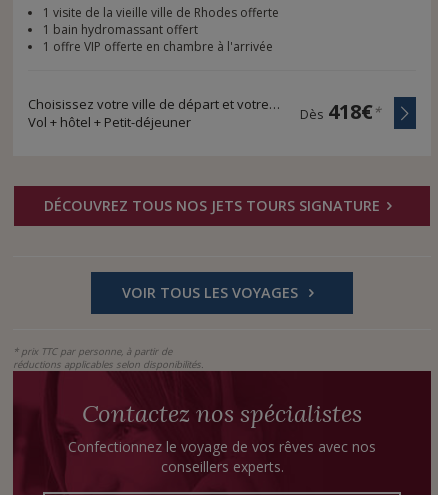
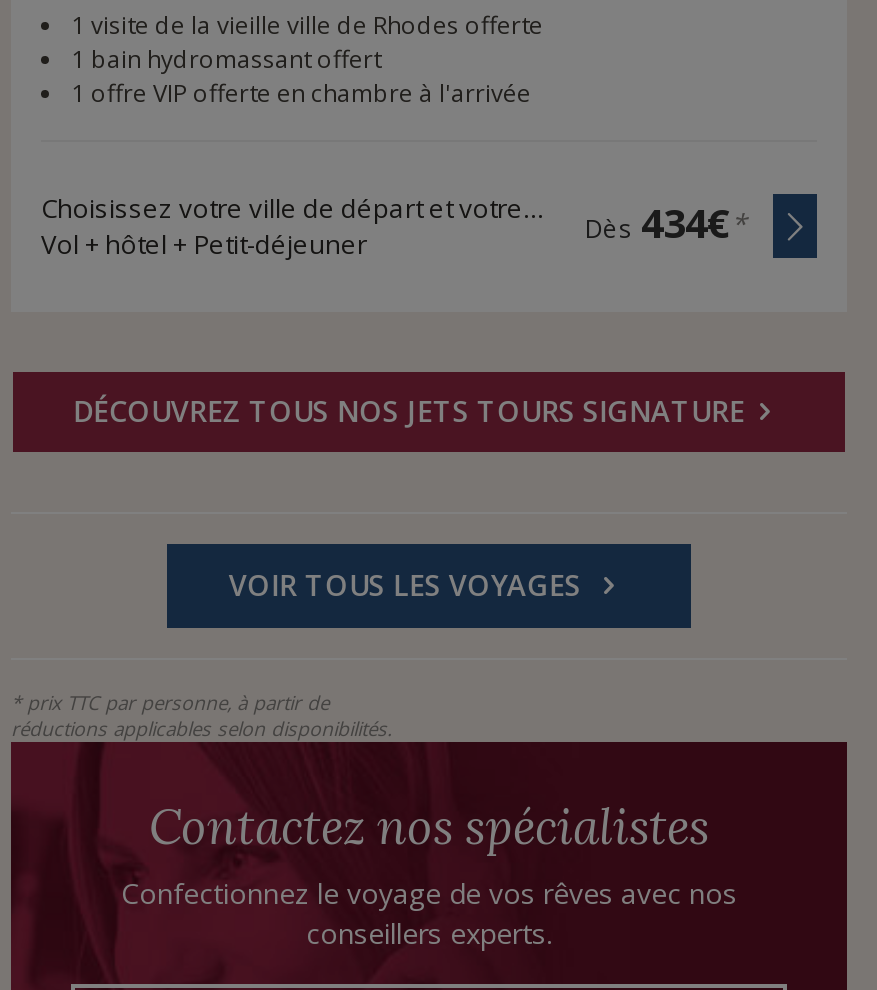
[300,98,381,125] Dès 418€* -> [585,196,747,250] Dès 434€*

